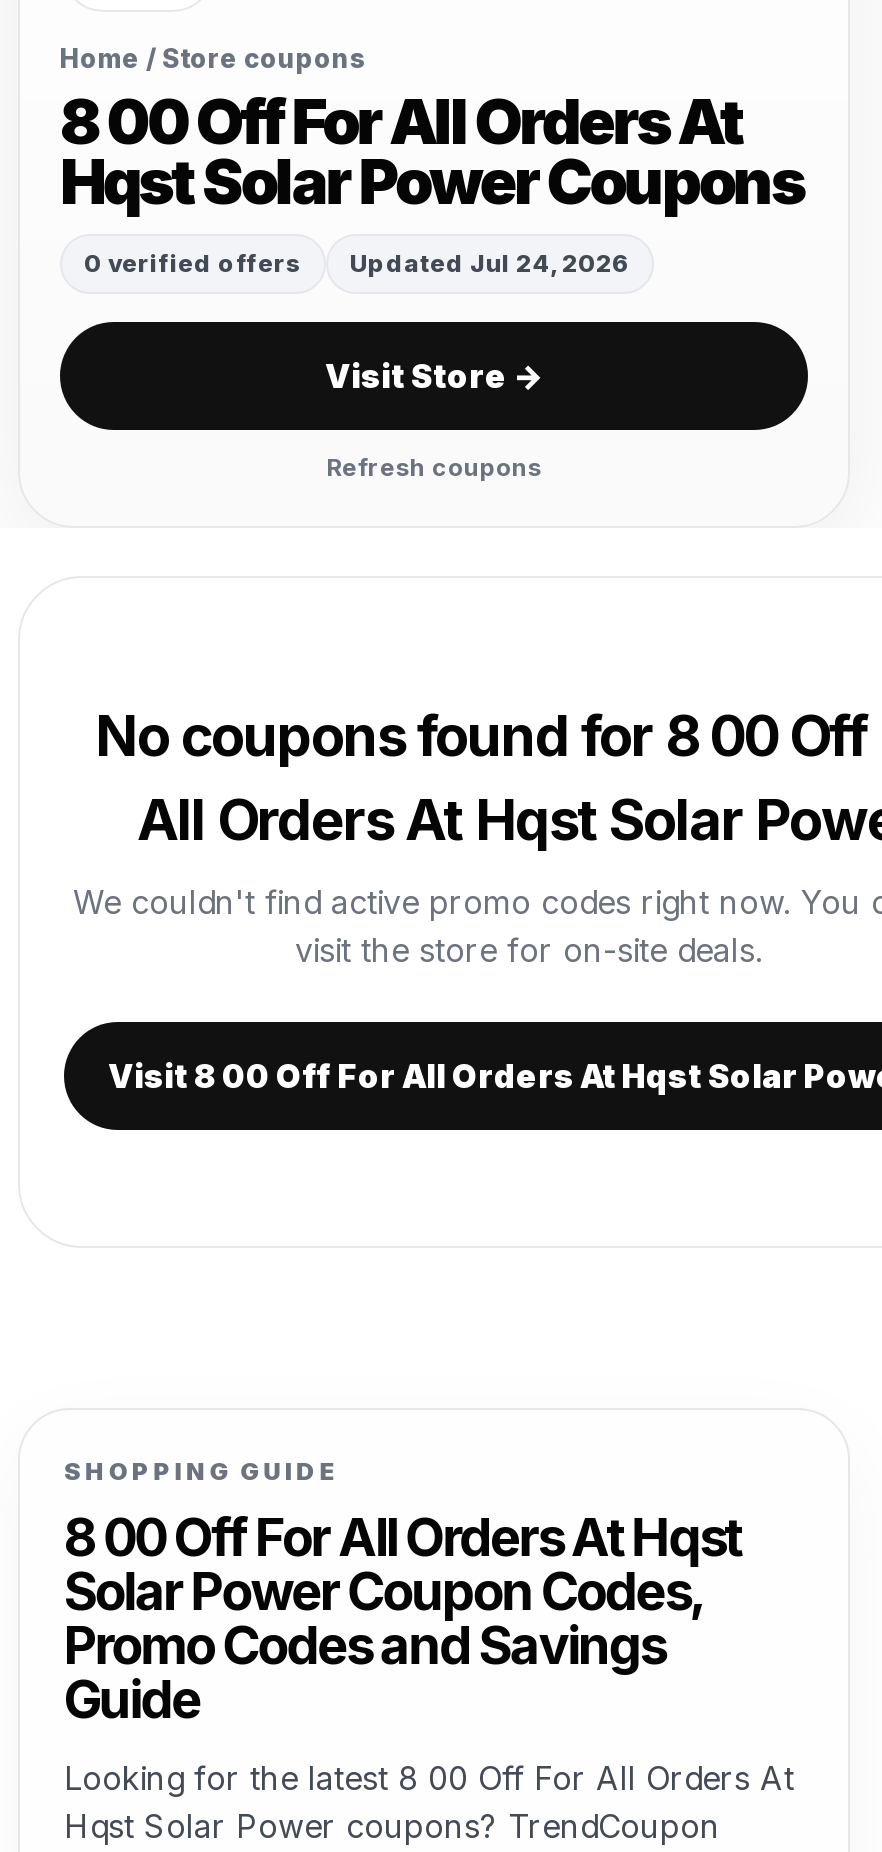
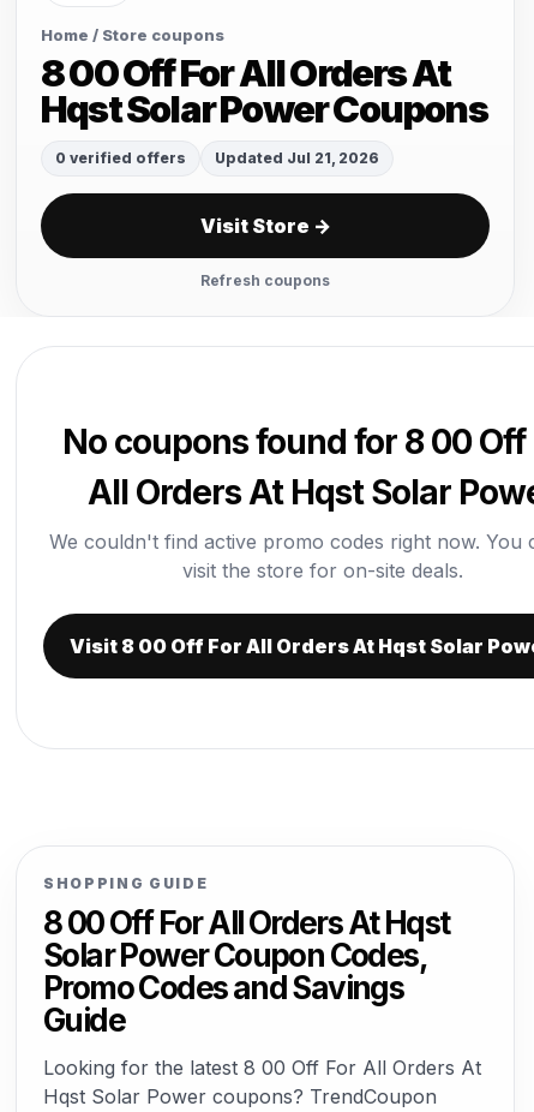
[350,248,630,278] Updated Jul 24, 2026 -> [215,149,379,167] Updated Jul 21, 2026

